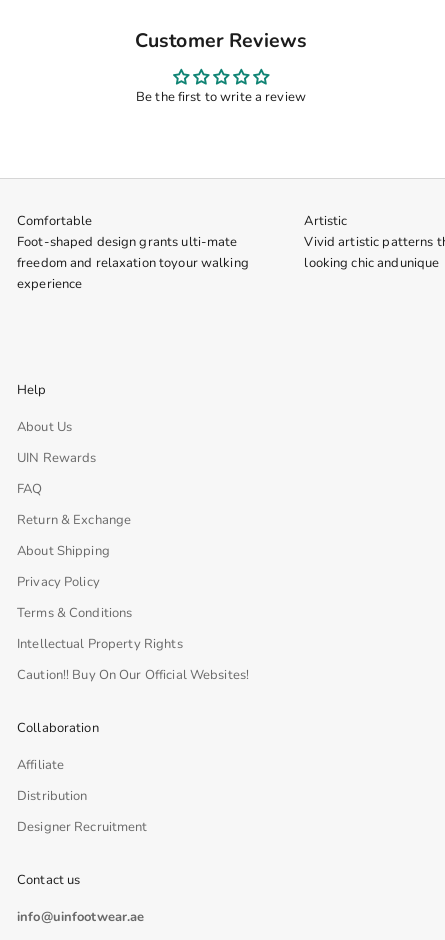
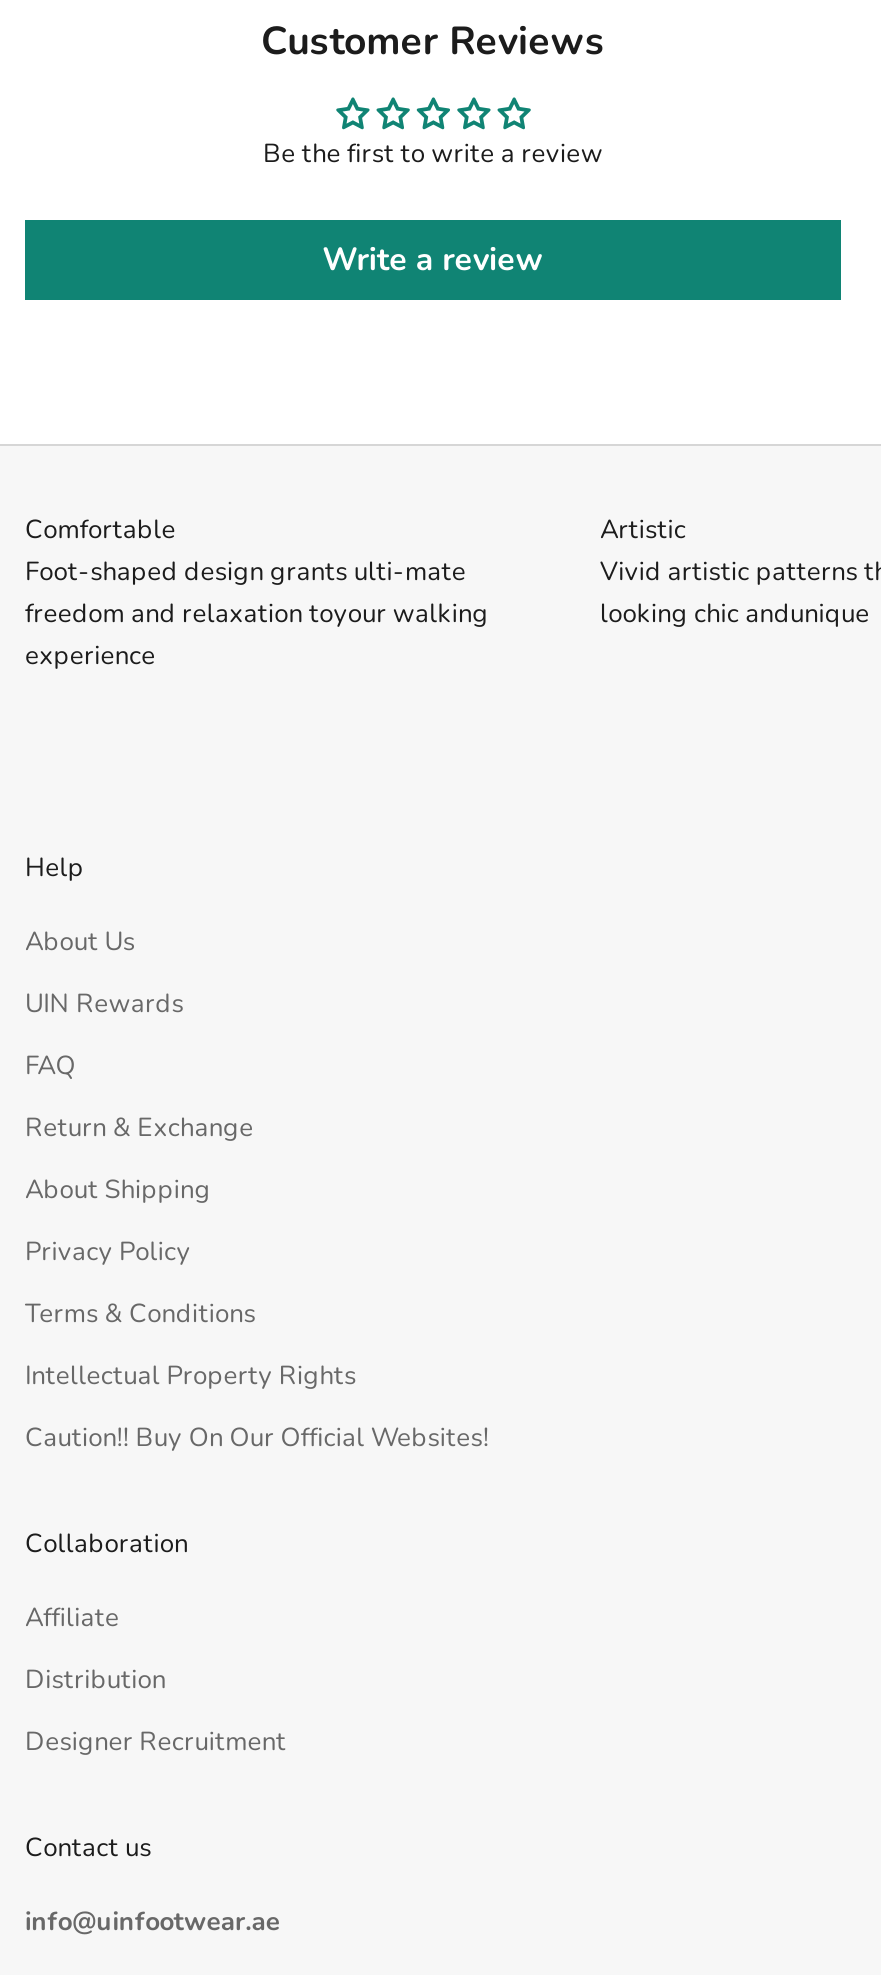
none -> [322,238,544,282] Write a review

